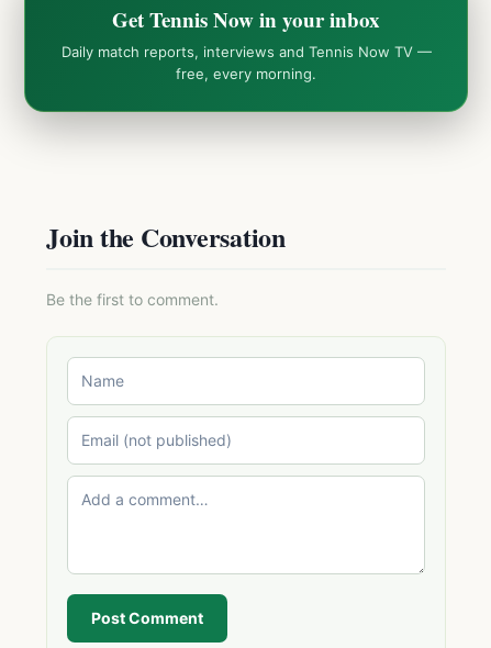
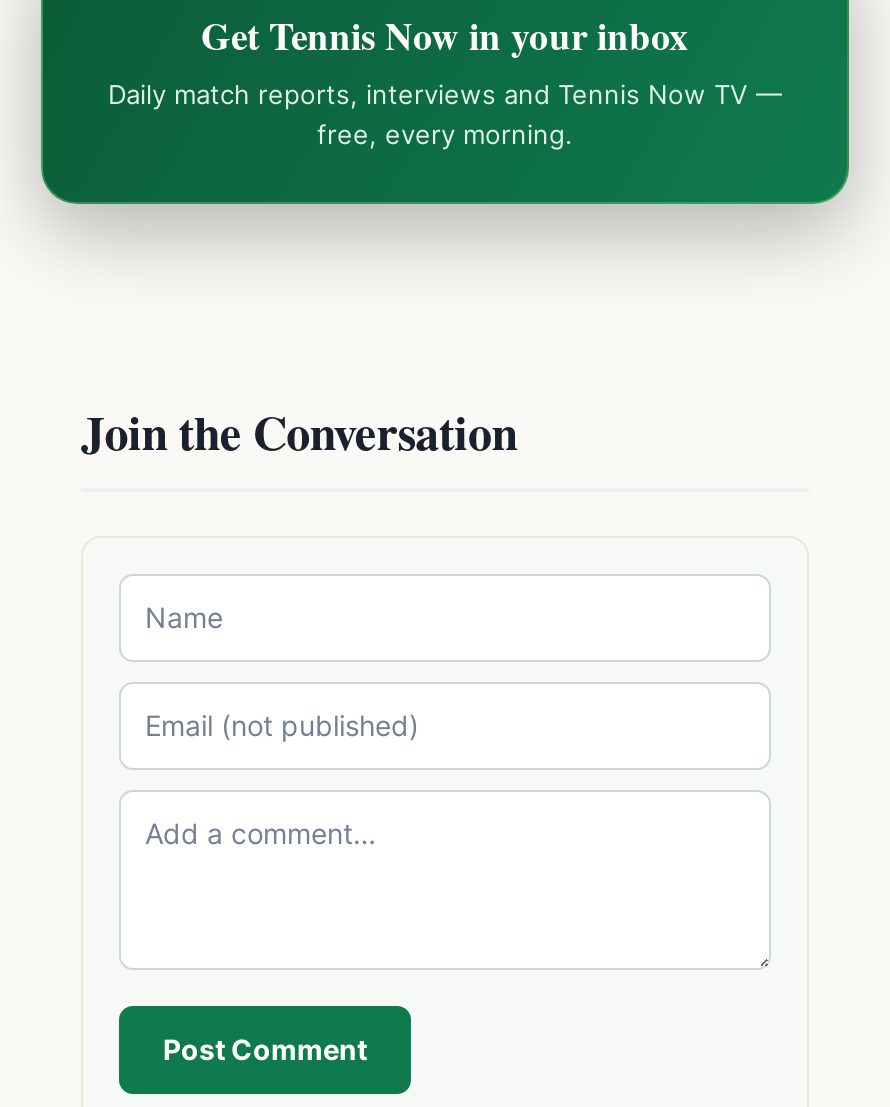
[46,290,219,309] Be the first to comment. -> none

